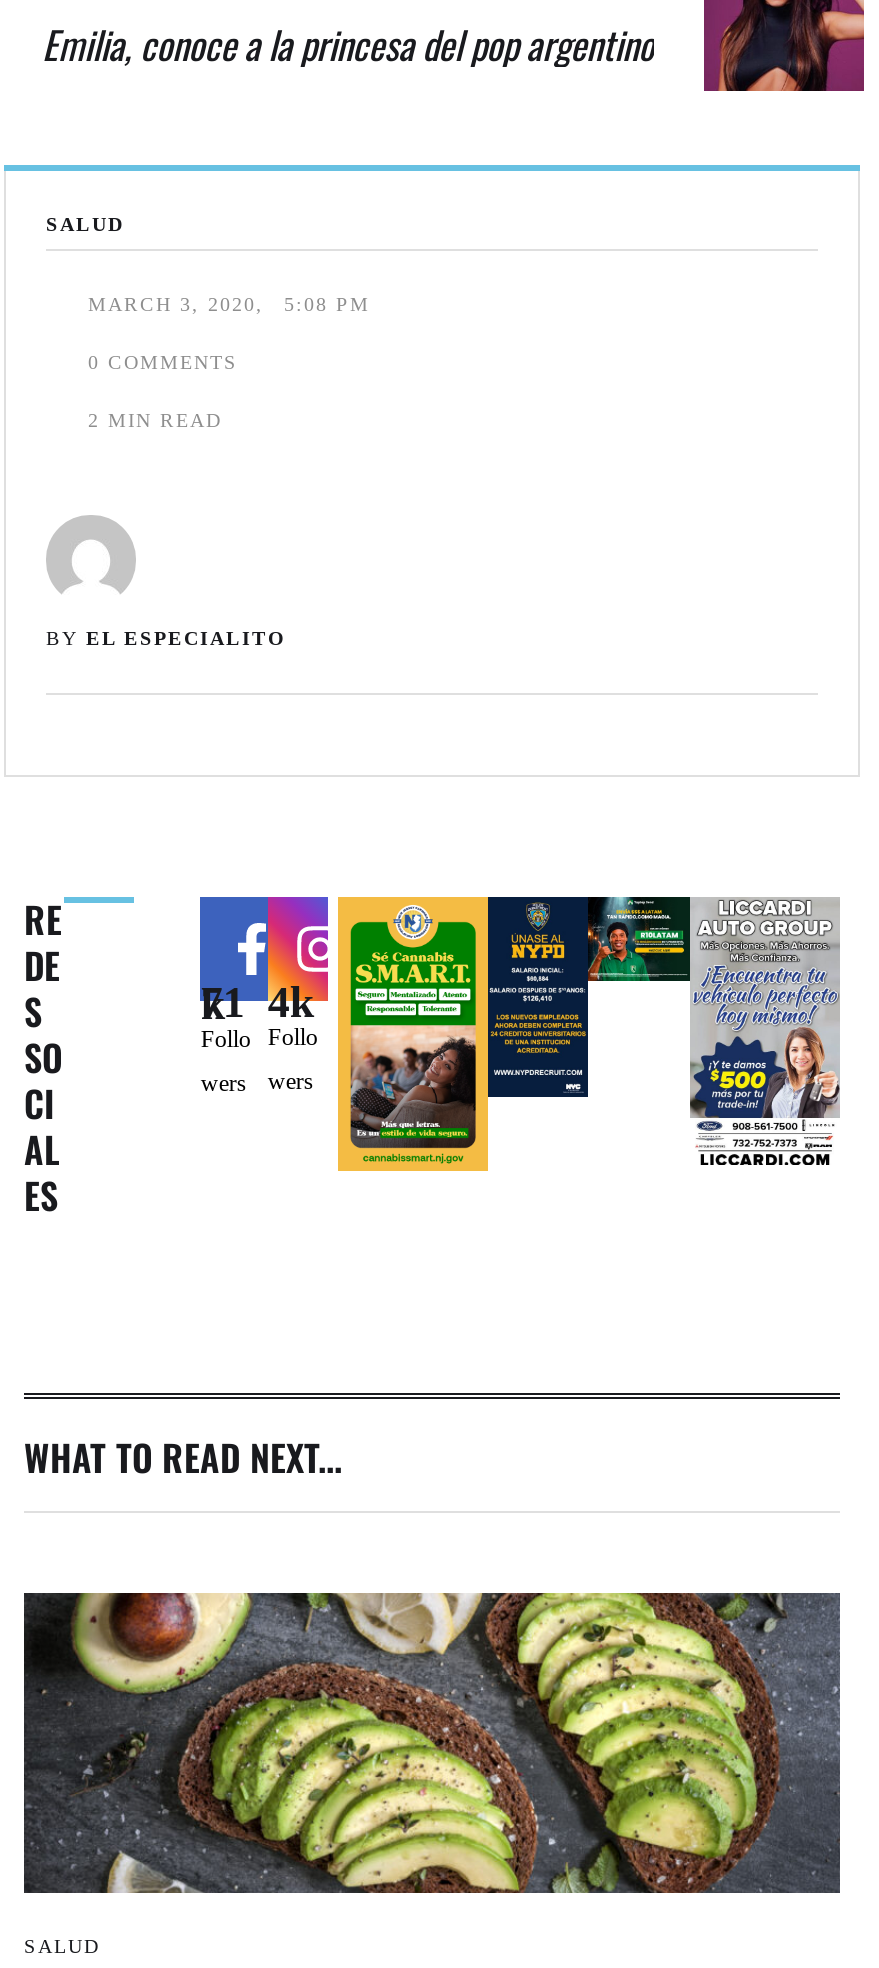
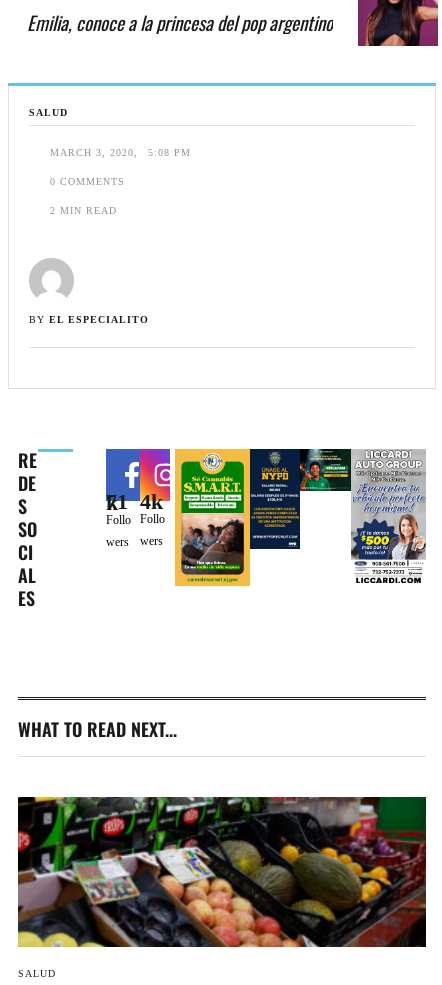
[22,1590,842,1896] [image] -> [17,796,427,948] [image]

